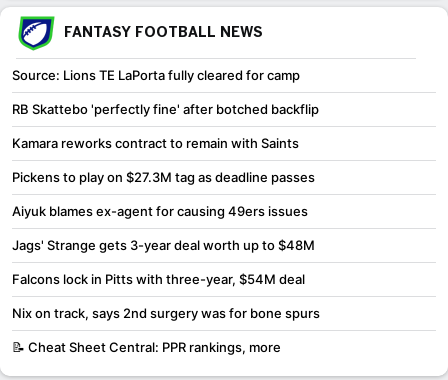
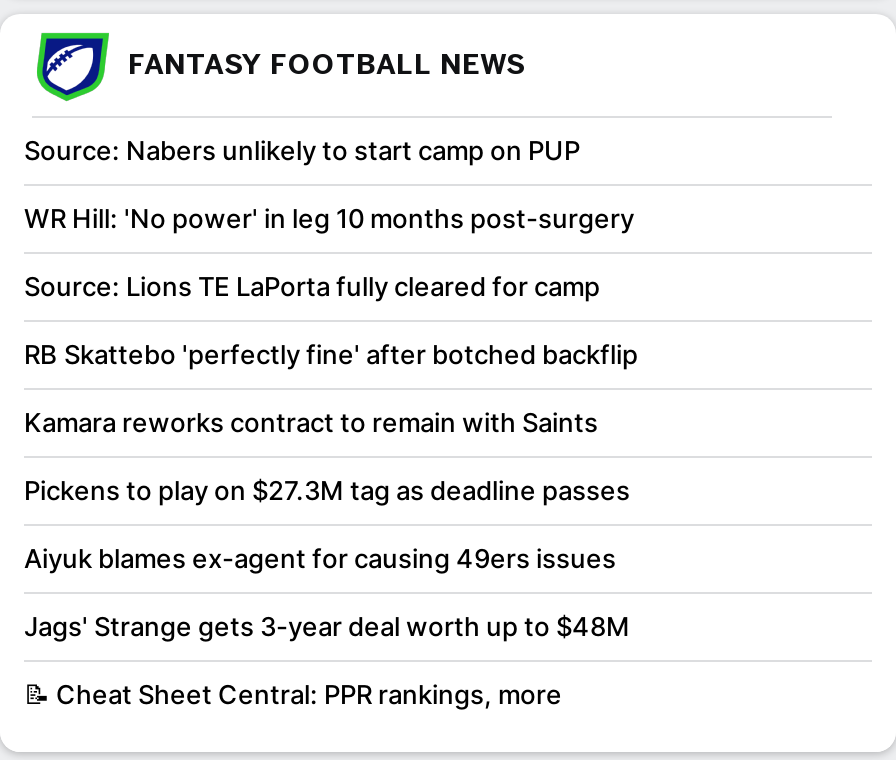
none -> [24,133,634,233] Source: Nabers unlikely to start camp on PUP | WR Hill: 'No power' in leg 10 months post-surgery
moved [12,67,319,253] -> [24,269,638,641]: Source: Lions TE LaPorta fully cleared for camp | RB Skattebo 'perfectly fine' after botched backflip | Kamara reworks contract to remain with Saints | Pickens to play on $27.3M tag as deadline passes | Aiyuk blames ex-agent for causing 49ers issues | Jags' Strange gets 3-year deal worth up to $48M
[12,271,320,321] Falcons lock in Pitts with three-year, $54M deal | Nix on track, says 2nd surgery was for bone spurs -> none

